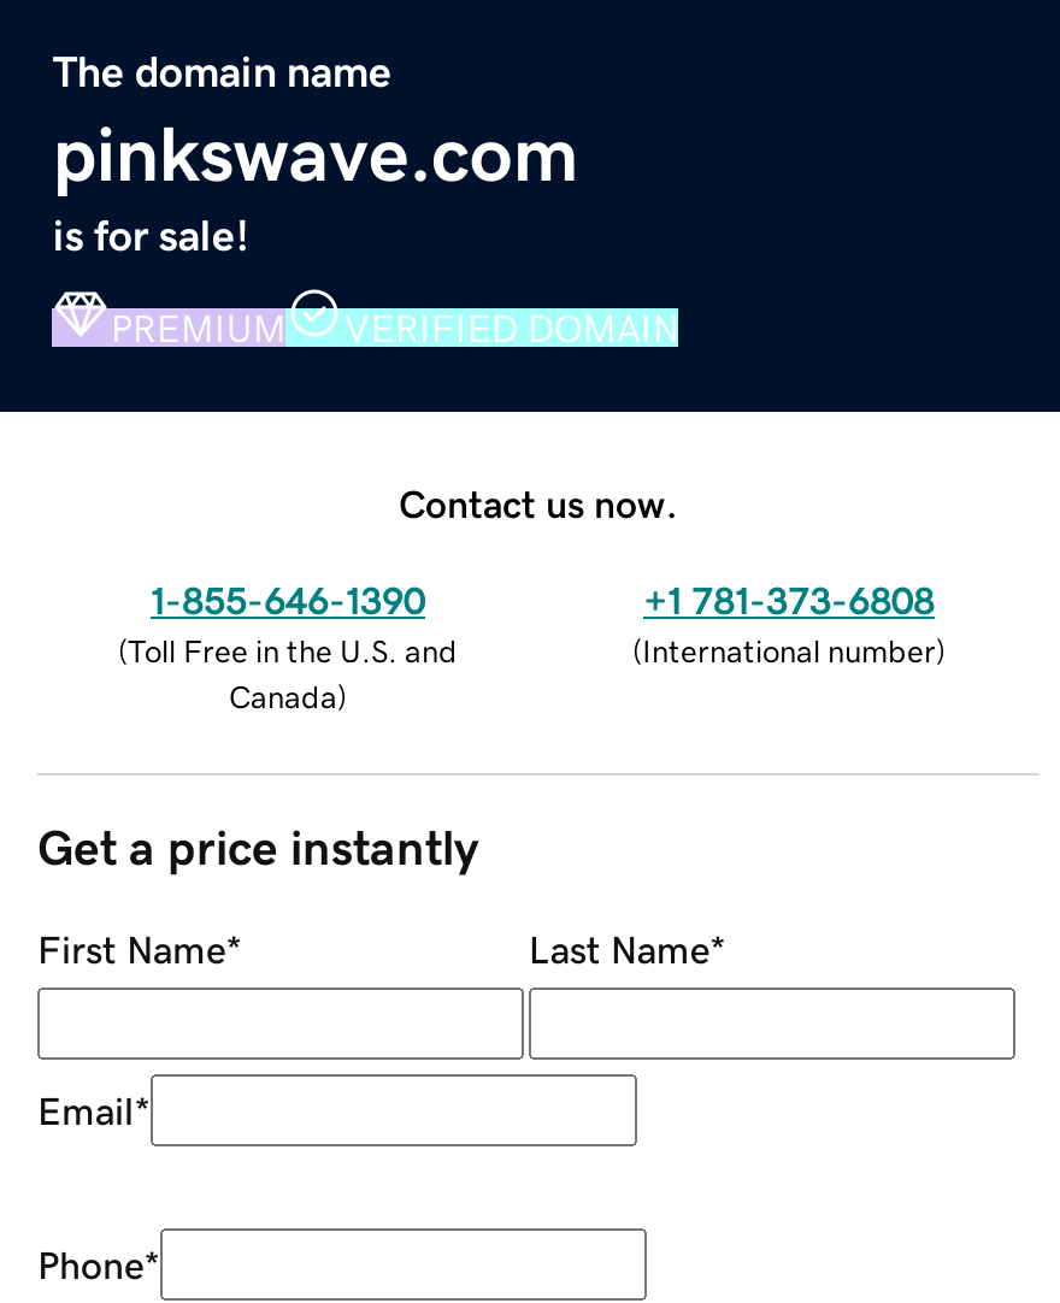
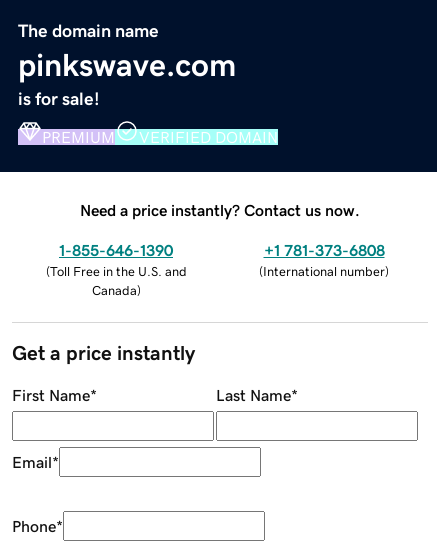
[399,483,678,522] Contact us now. -> [80,202,360,218] Need a price instantly? Contact us now.

